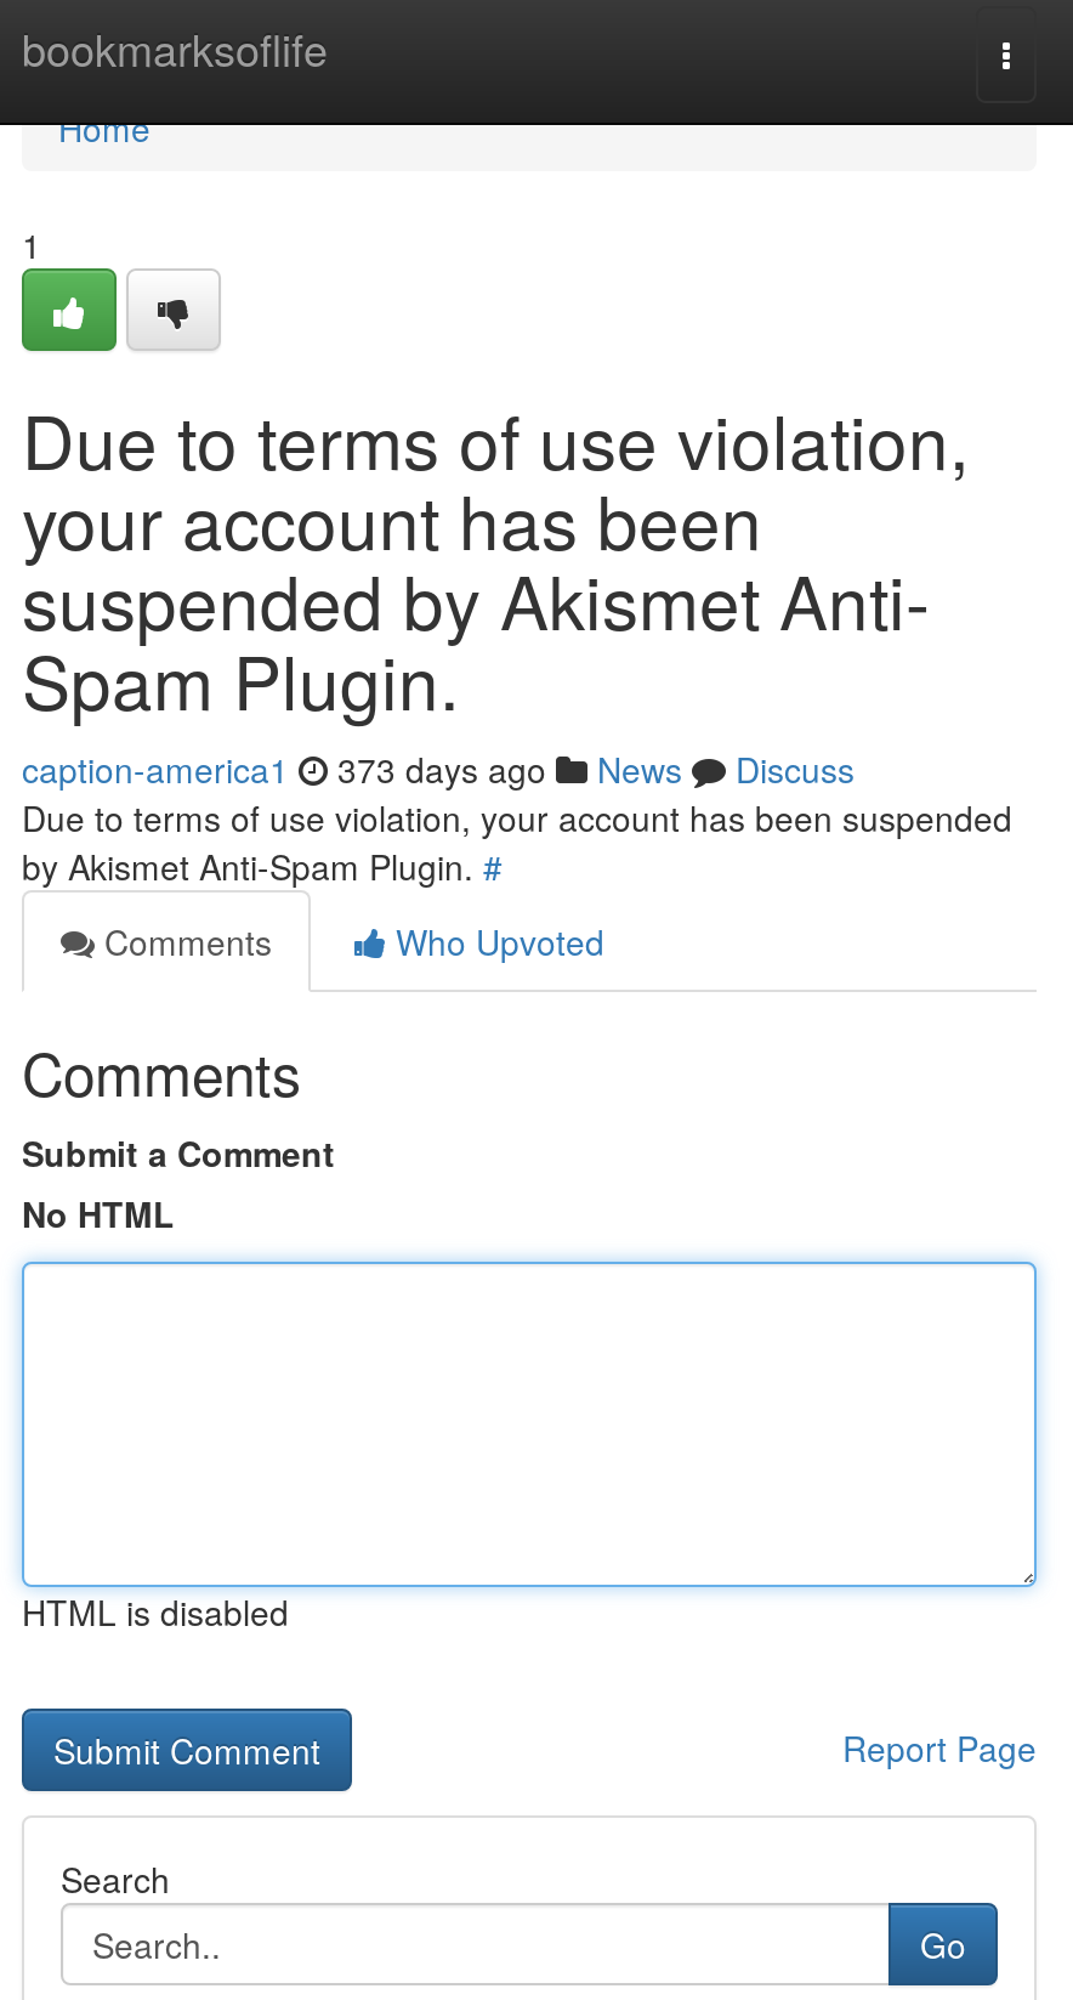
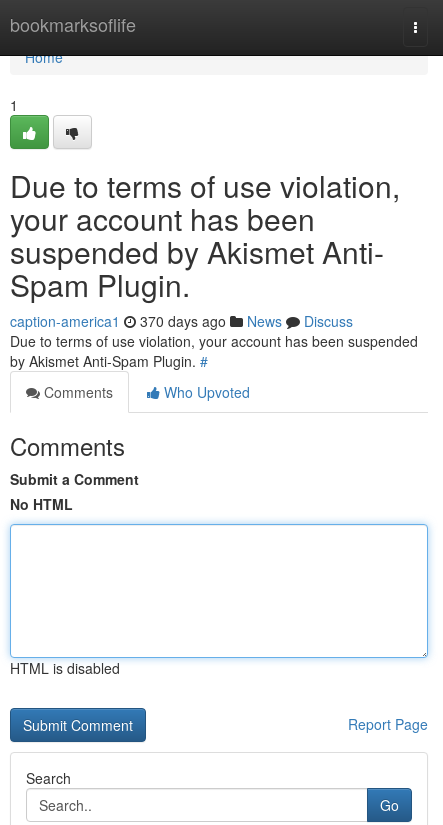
[22,744,855,793] caption-america1 373 days ago News Discuss -> [10,311,353,331] caption-america1 370 days ago News Discuss

